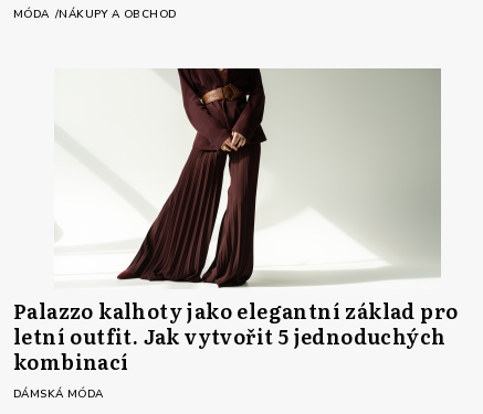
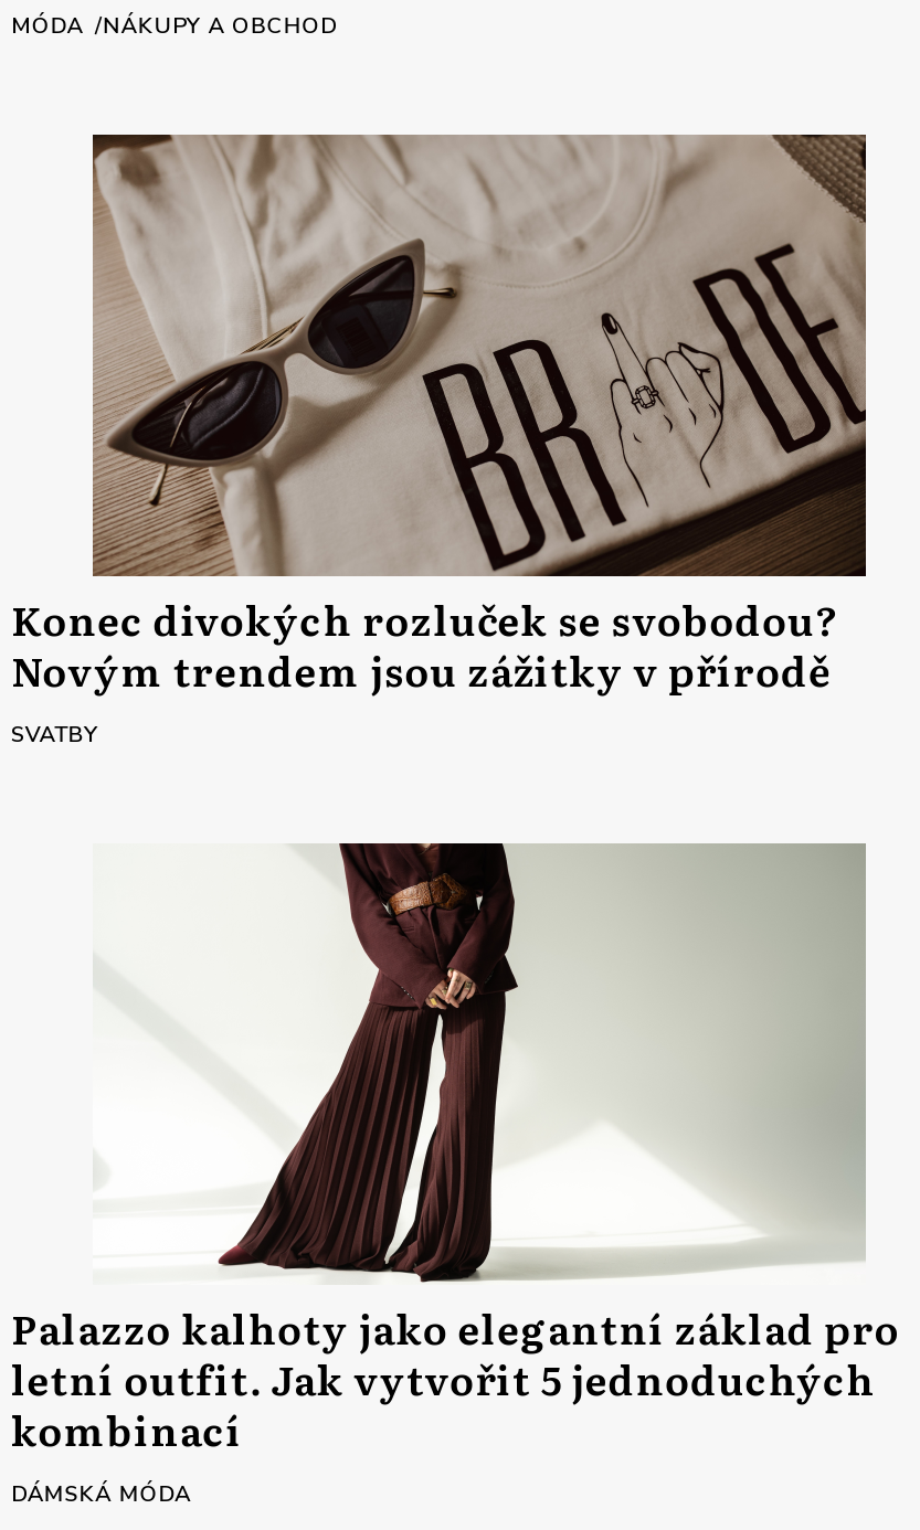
none -> [11,132,868,750] [image] | Konec divokých rozluček se svobodou? | Novým trendem jsou zážitky v přírodě | SVATBY

